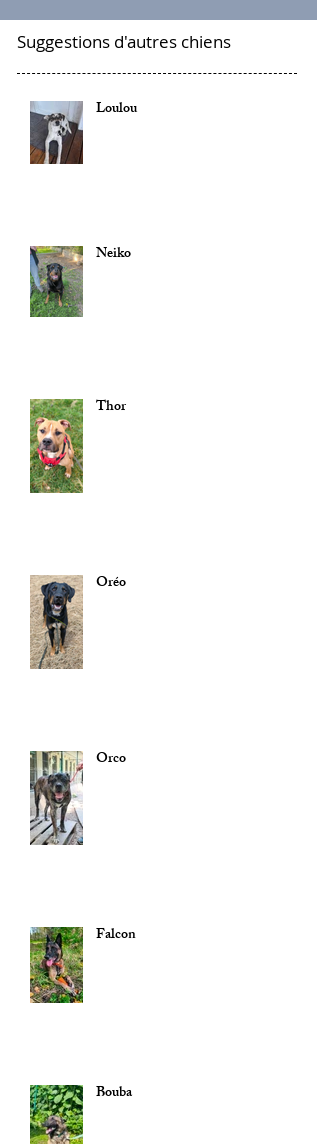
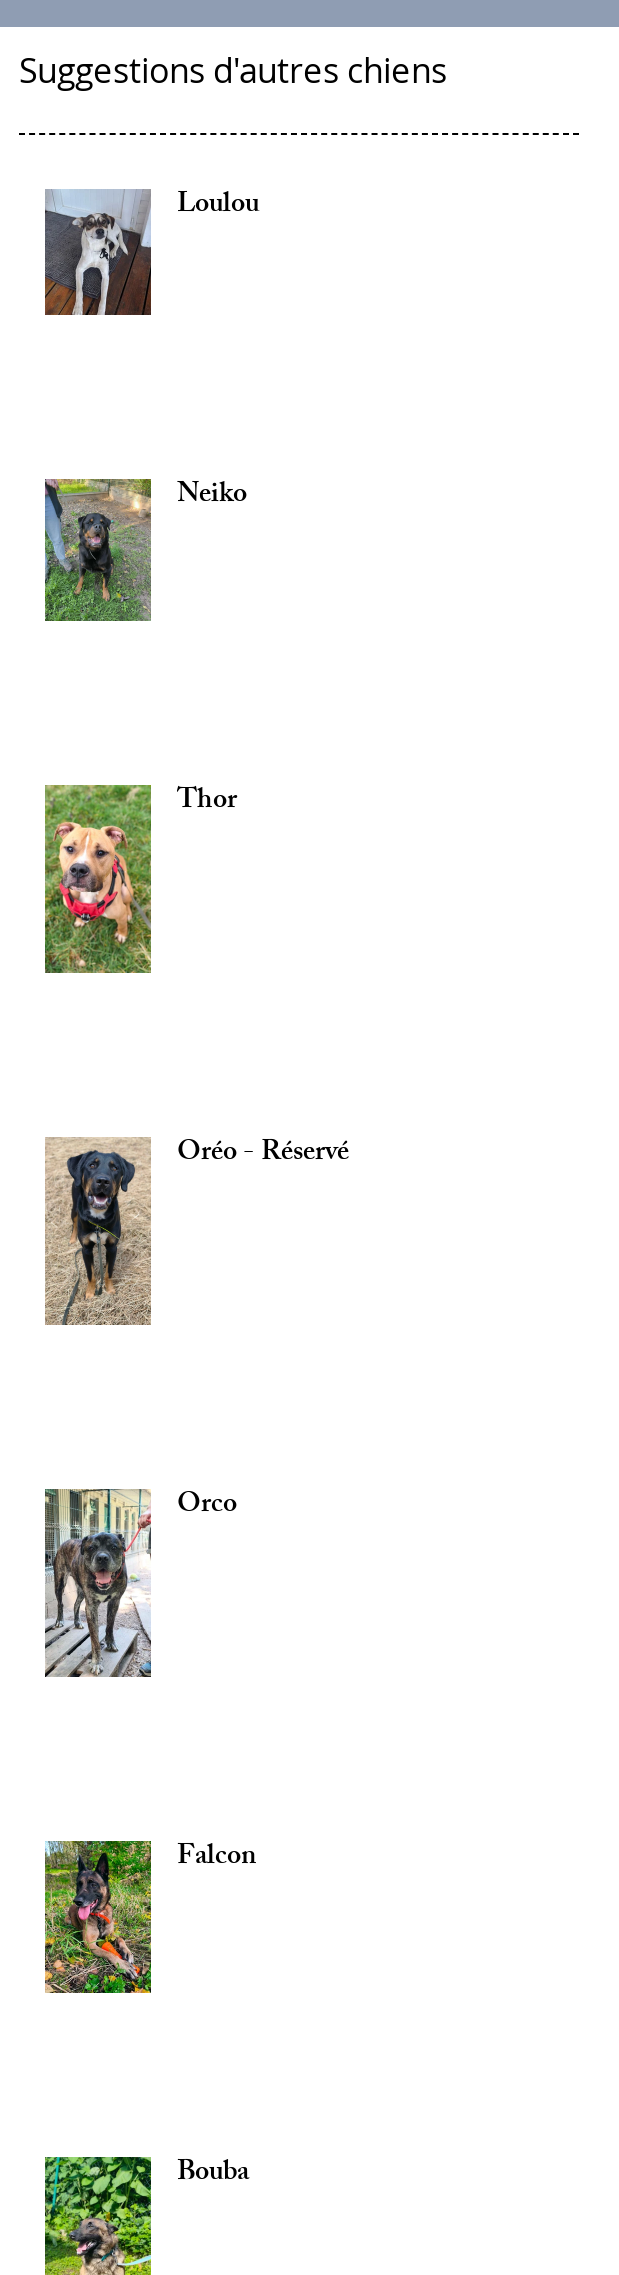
[96,571,126,596] Oréo -> [177,1129,349,1179] Oréo - Réservé

